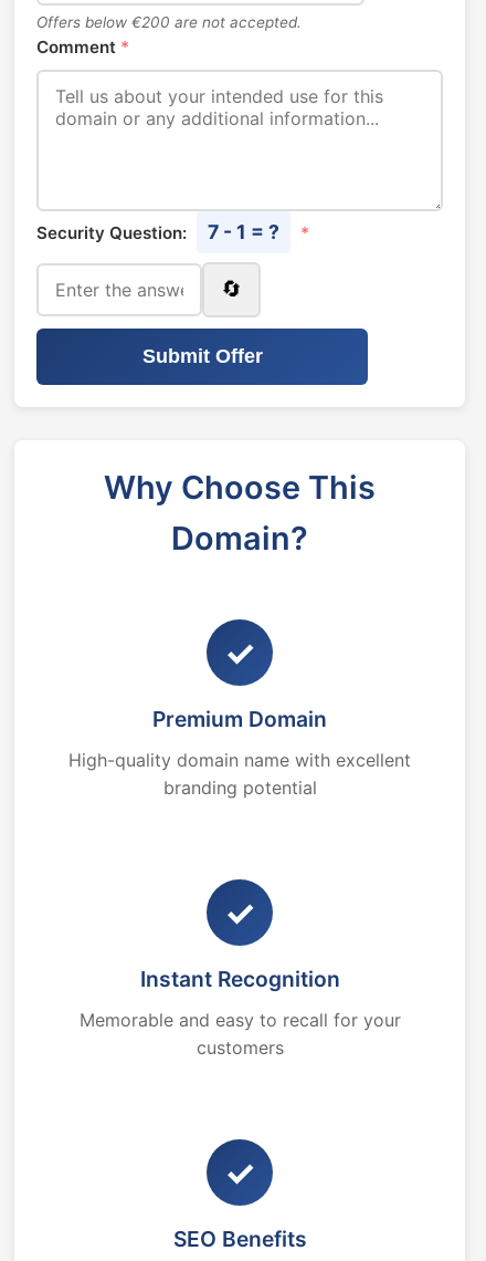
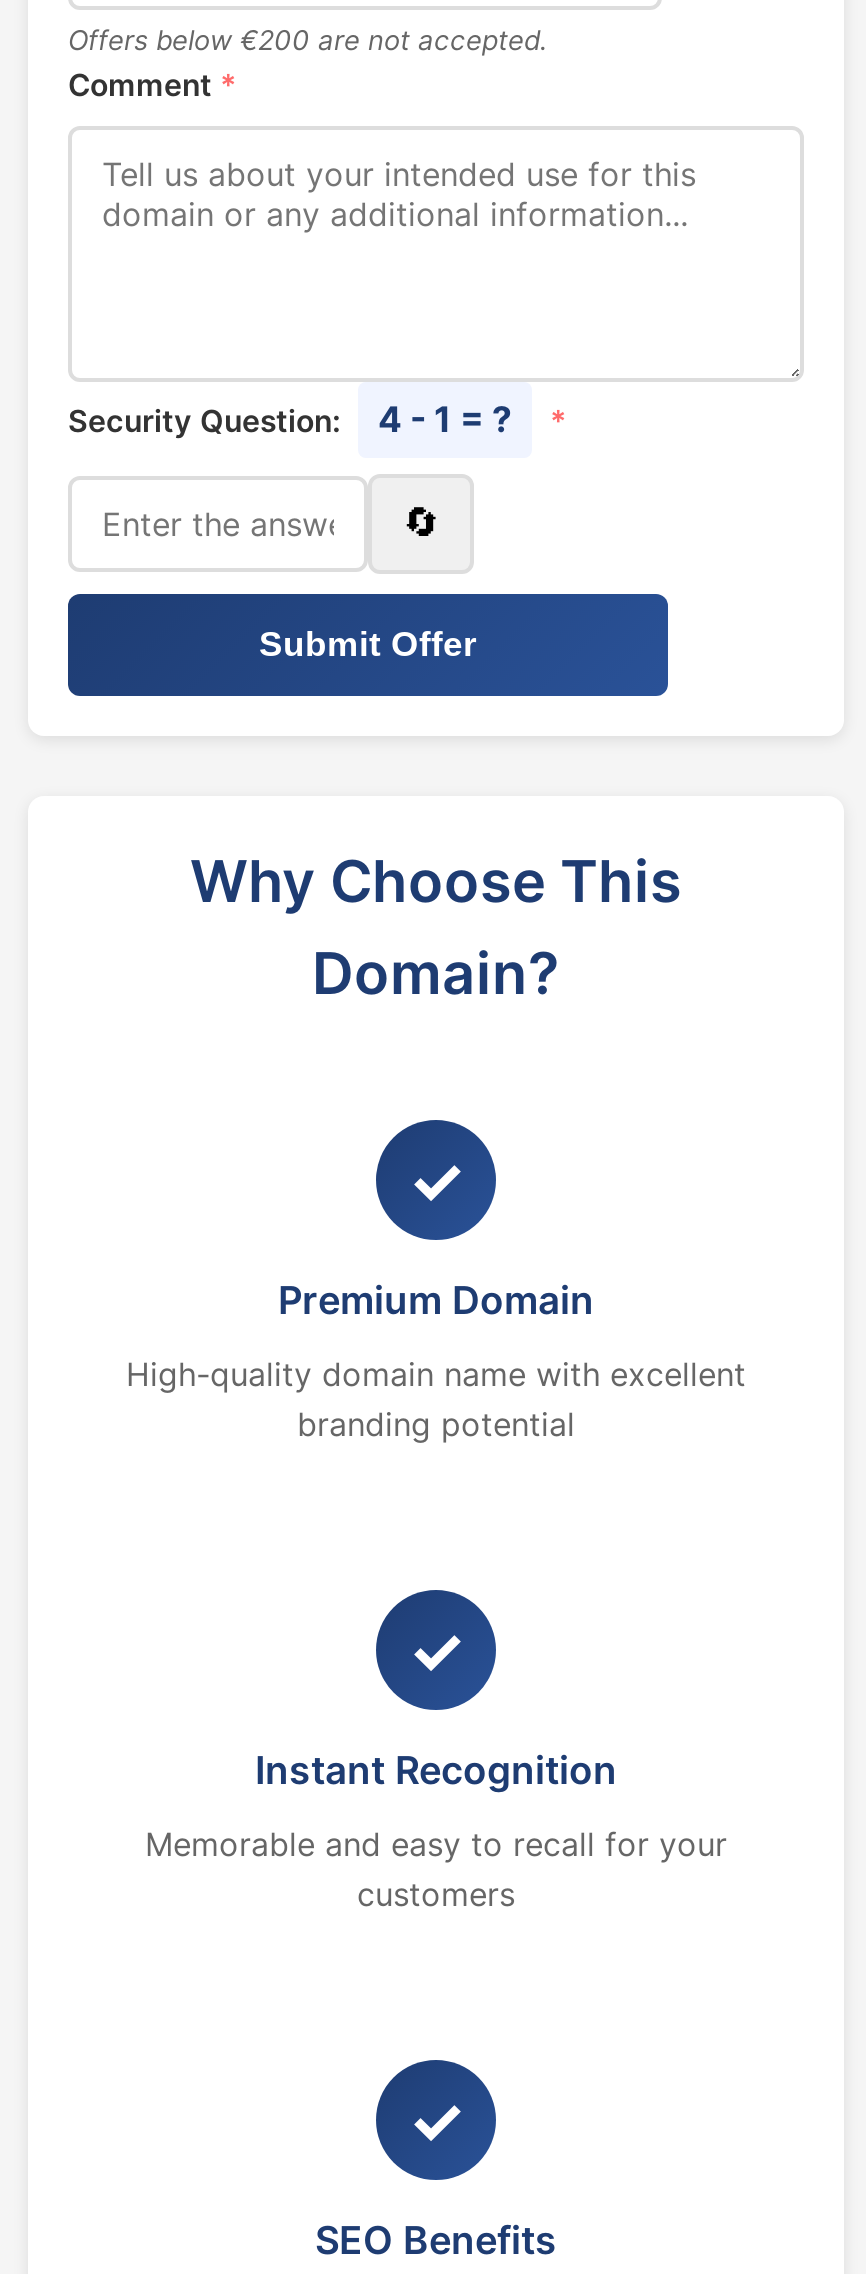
[208,220,279,243] 7 - 1 = ? -> [378,398,512,440] 4 - 1 = ?

